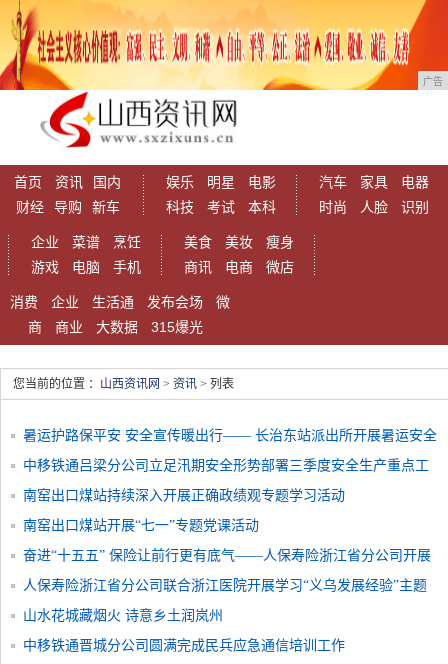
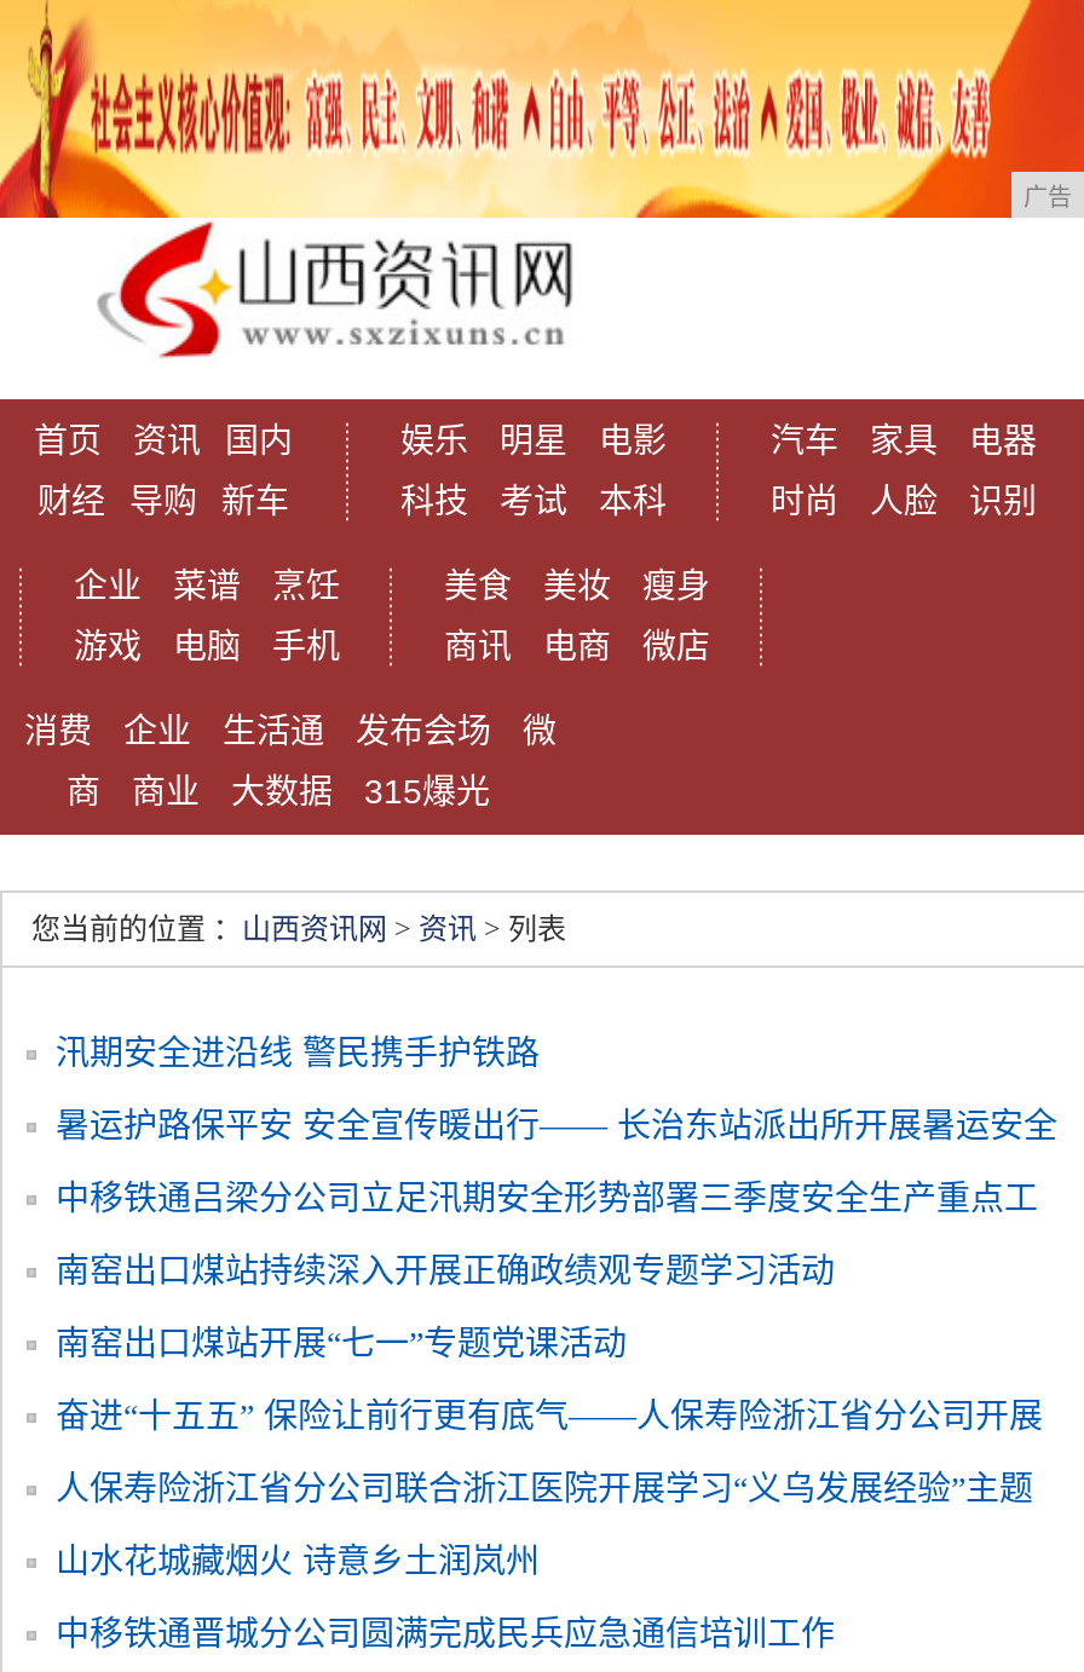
none -> [56,1036,540,1072] 汛期安全进沿线 警民携手护铁路

